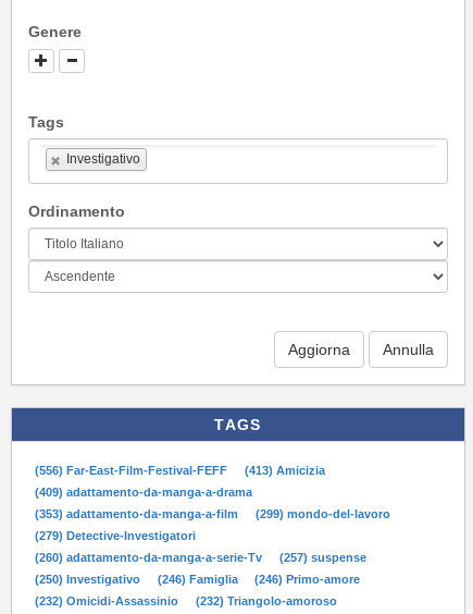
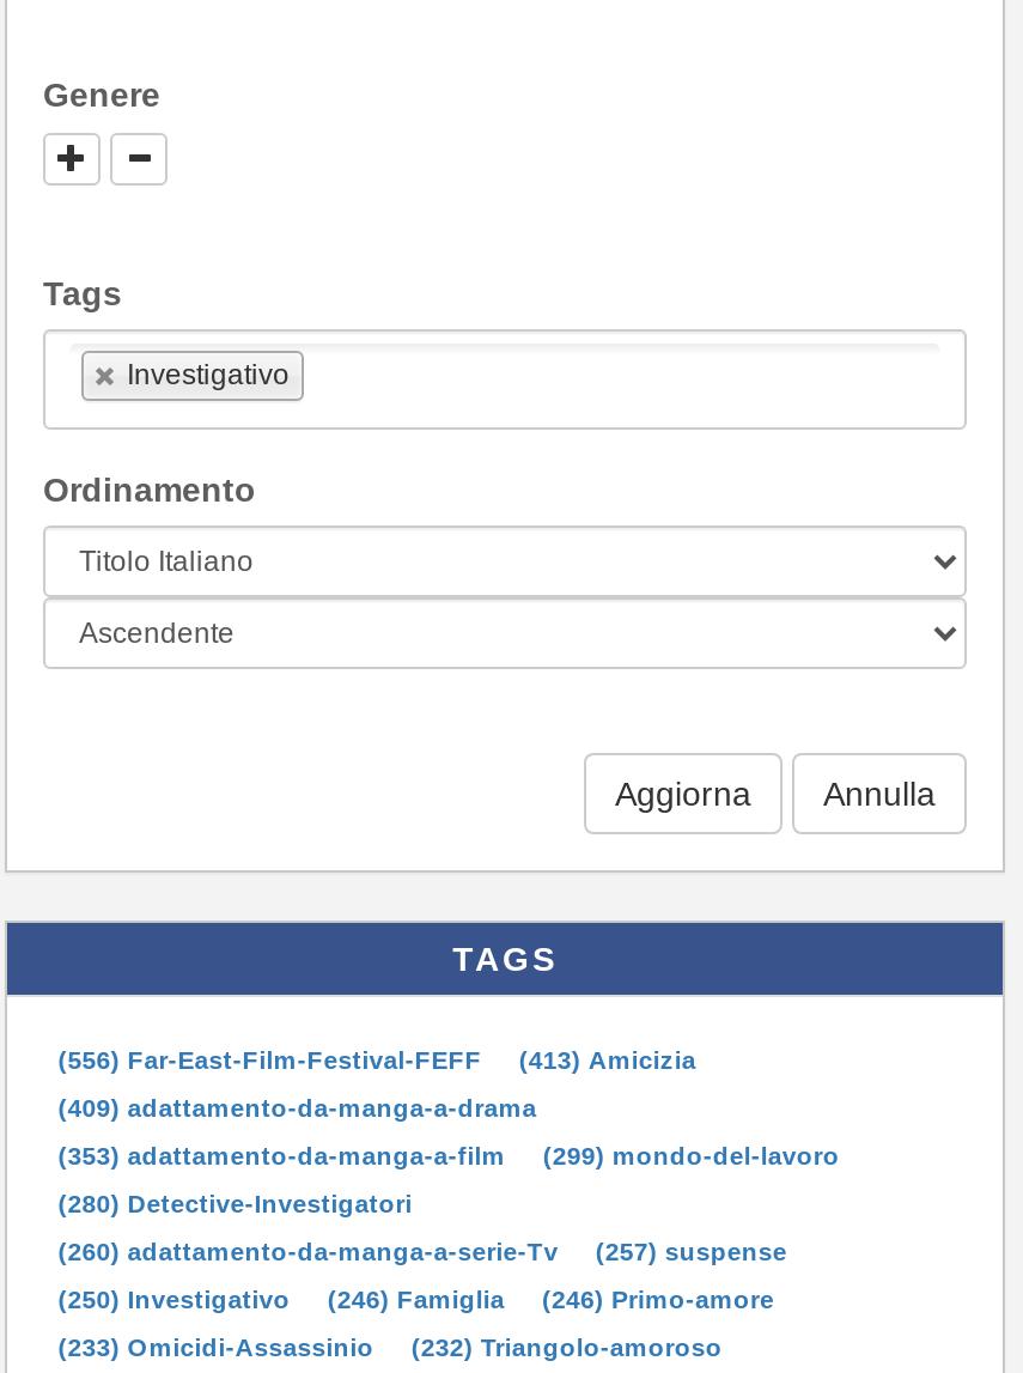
[35,529,196,542] (279) Detective-Investigatori -> [58,1188,412,1216] (280) Detective-Investigatori
[35,594,182,607] (232) Omicidi-Assassinio -> [58,1331,381,1360] (233) Omicidi-Assassinio

